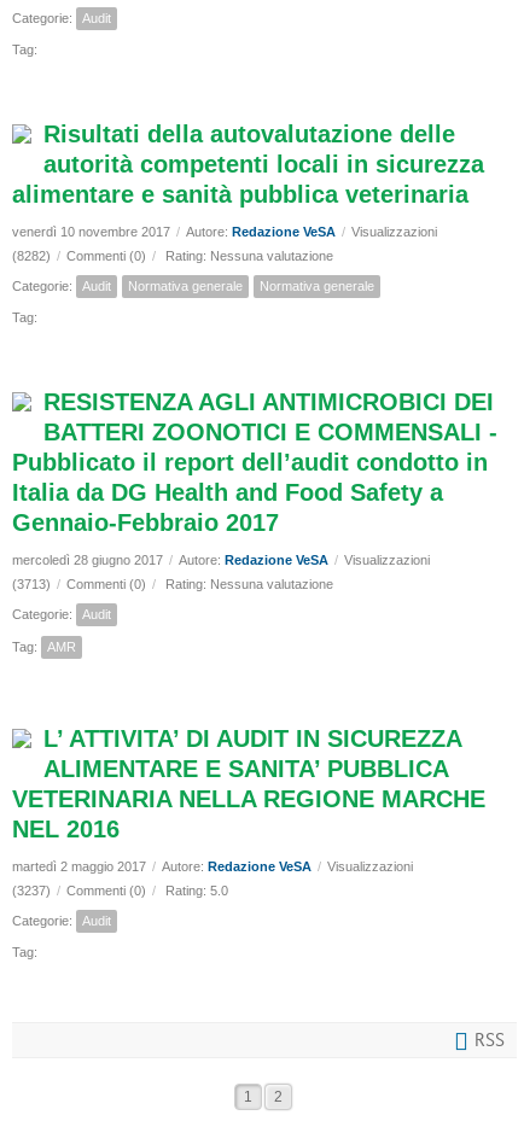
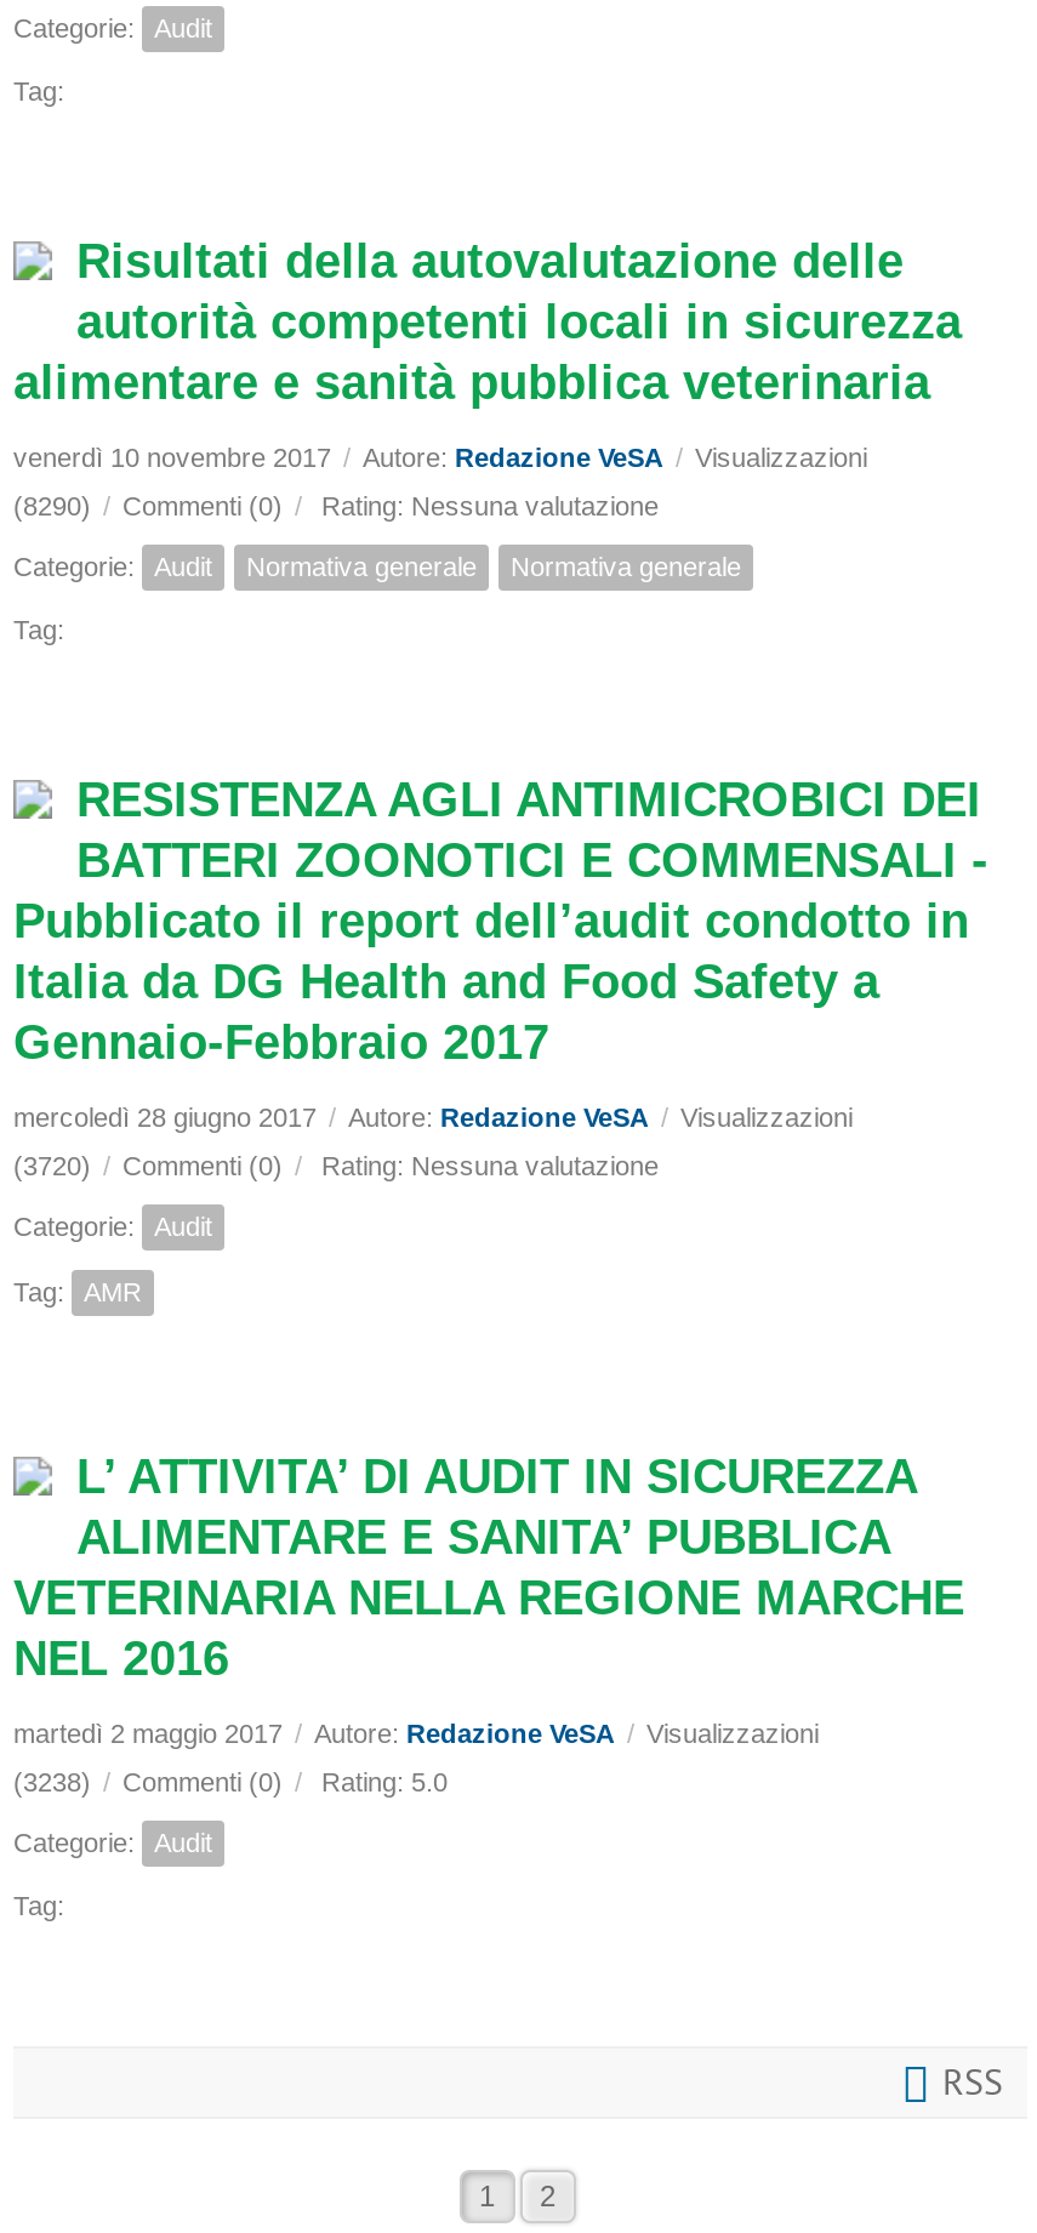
[12,249,337,263] (8282) / Commenti (0) / Rating: Nessuna valutazione -> [13,491,666,520] (8290) / Commenti (0) / Rating: Nessuna valutazione
[12,577,337,591] (3713) / Commenti (0) / Rating: Nessuna valutazione -> [13,1151,666,1180] (3720) / Commenti (0) / Rating: Nessuna valutazione
[12,883,232,898] (3237) / Commenti (0) / Rating: 5.0 -> [13,1767,455,1796] (3238) / Commenti (0) / Rating: 5.0

